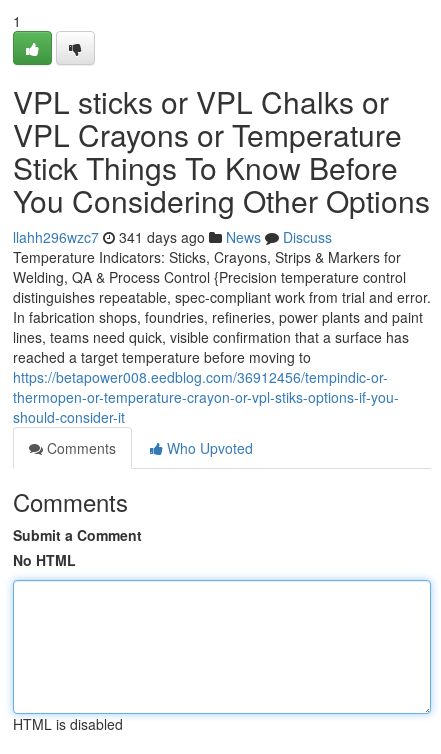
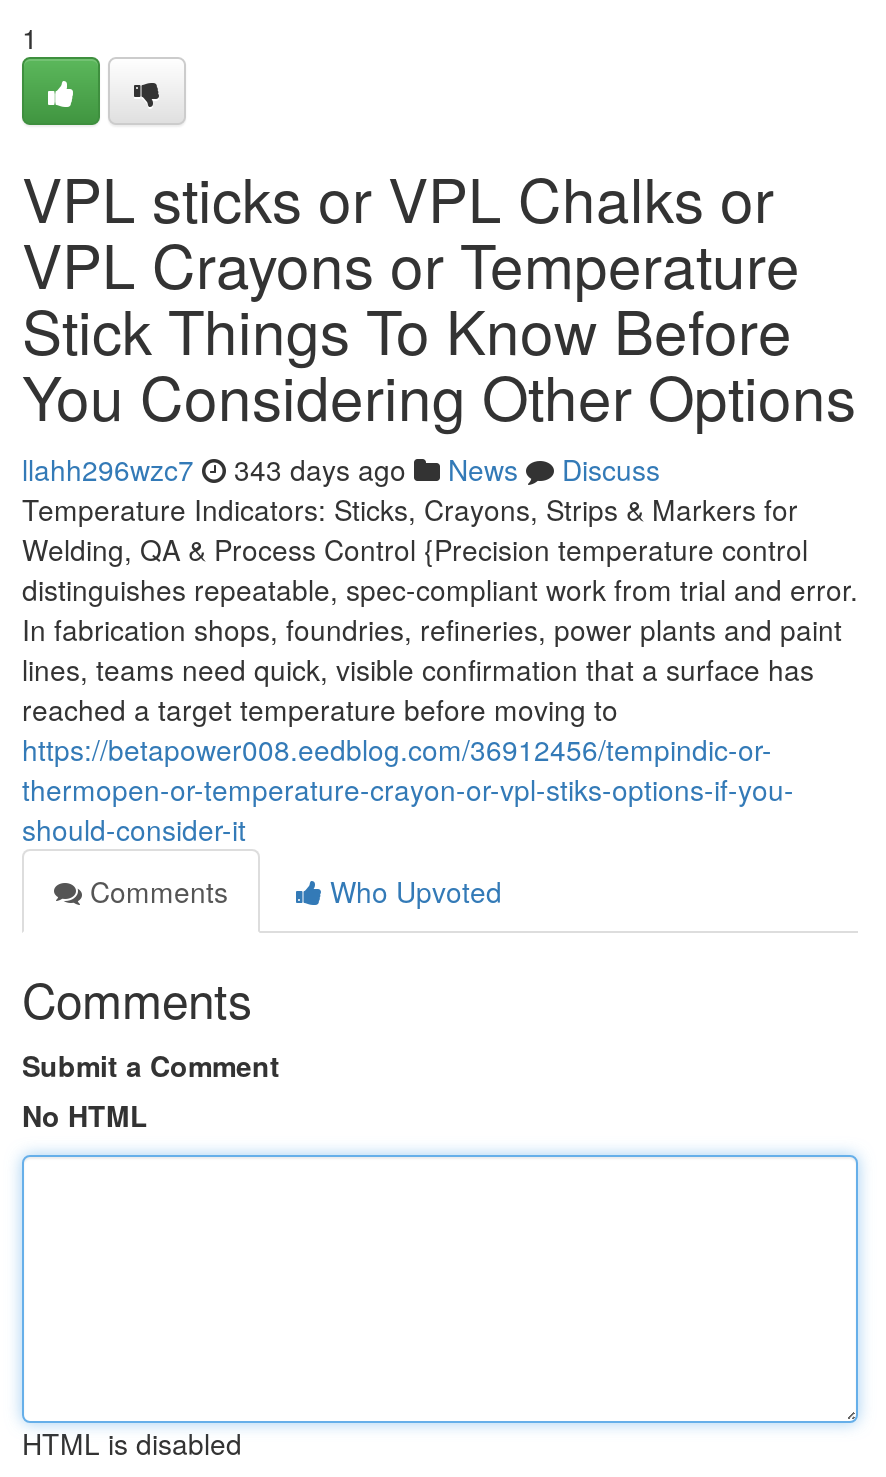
[13,227,332,247] llahh296wzc7 341 days ago News Discuss -> [22,449,660,489] llahh296wzc7 343 days ago News Discuss

